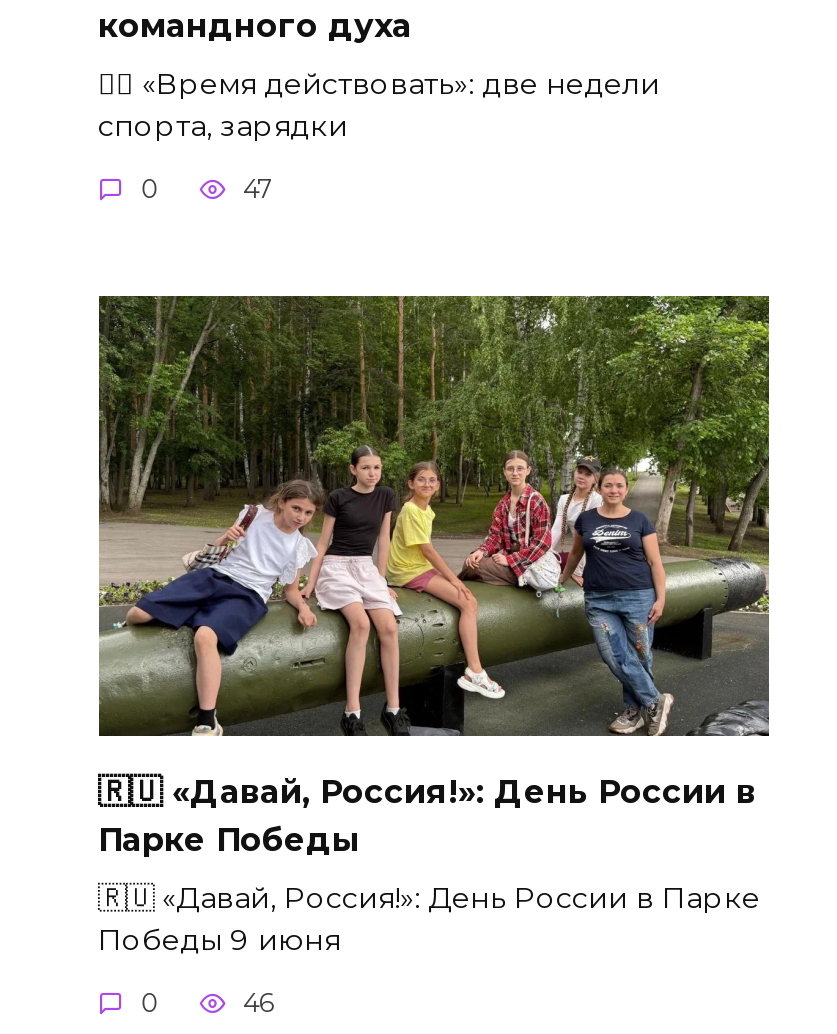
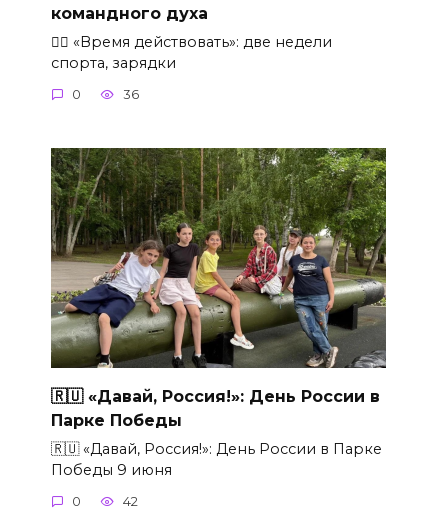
[243,175,271,205] 47 -> [123,87,139,102] 36
[243,988,275,1018] 46 -> [123,494,138,509] 42

